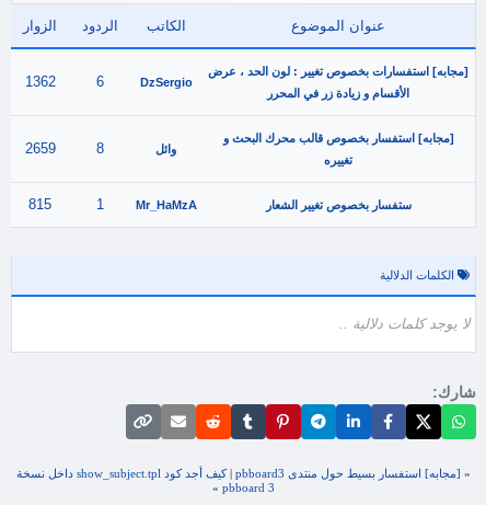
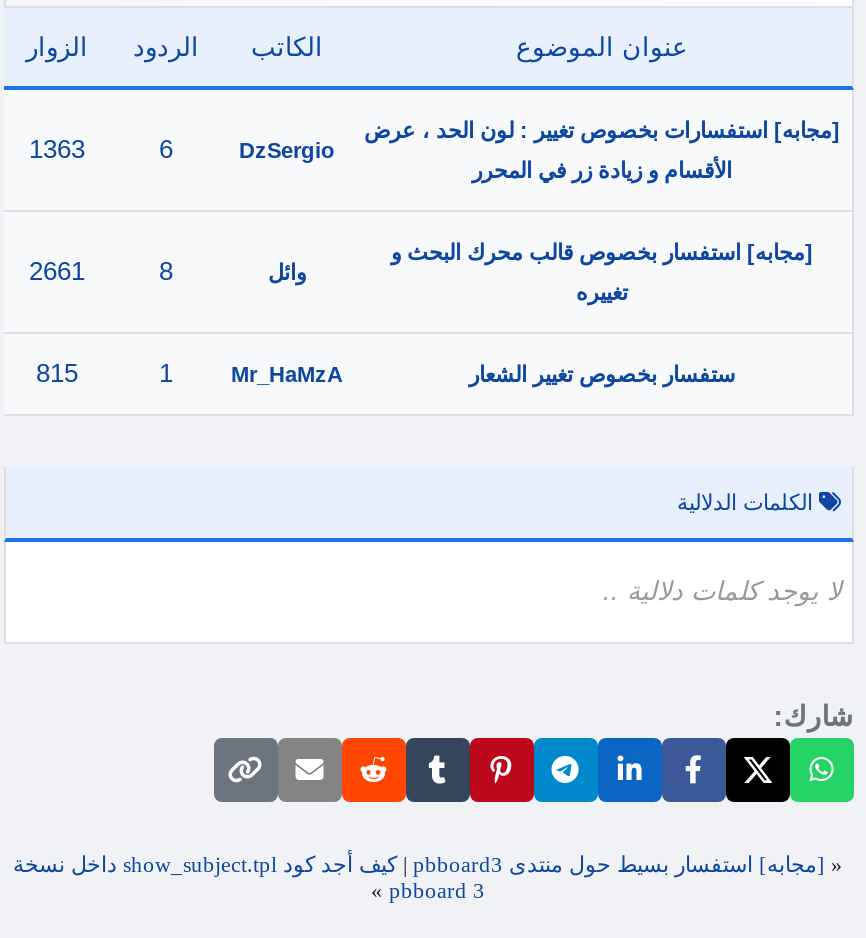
[25,73,55,90] 1362 -> [29,134,85,164] 1363
[25,140,55,157] 2659 -> [29,256,85,286] 2661

